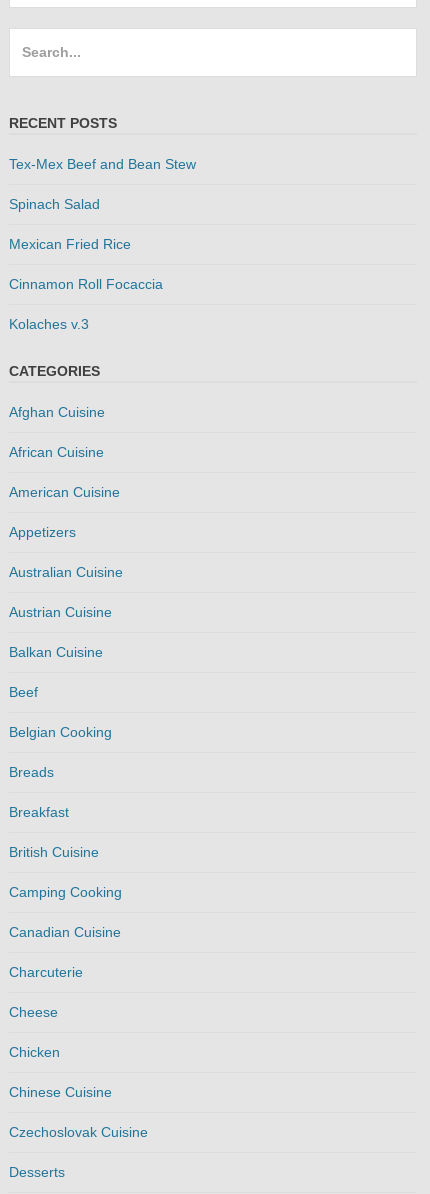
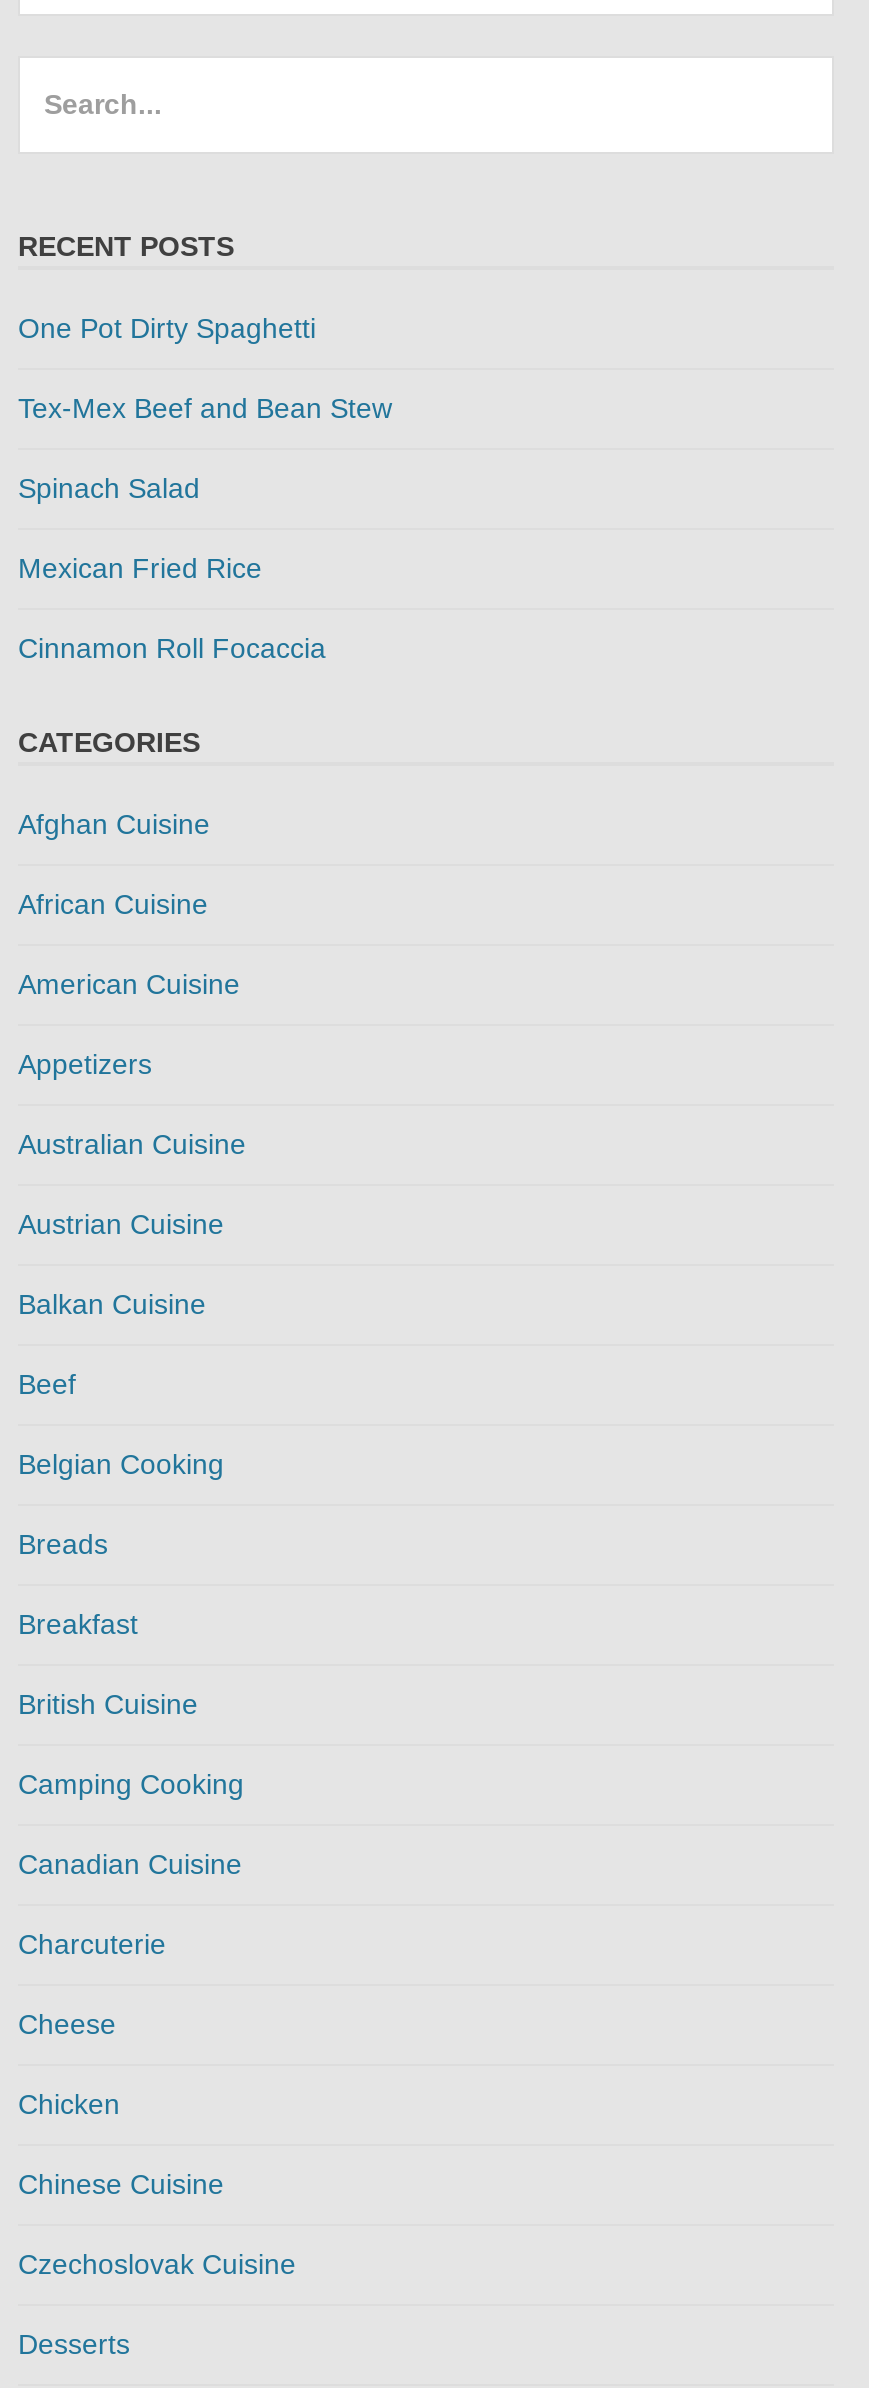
none -> [18,313,316,345] One Pot Dirty Spaghetti
moved [9,156,196,292] -> [18,393,392,665]: Tex-Mex Beef and Bean Stew | Spinach Salad | Mexican Fried Rice | Cinnamon Roll Focaccia
[9,316,89,332] Kolaches v.3 -> none

